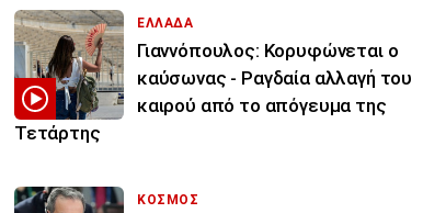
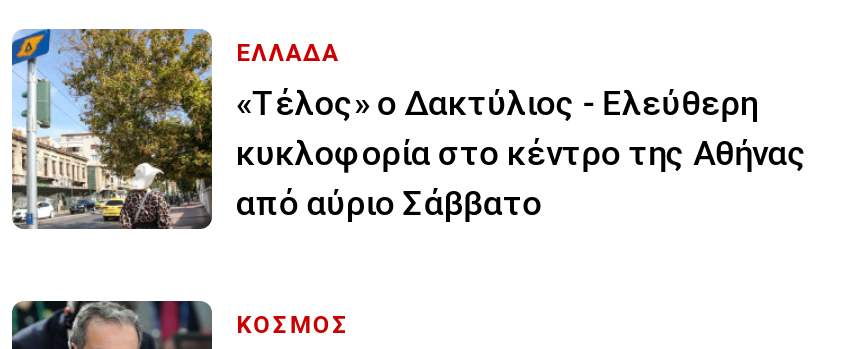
[13,10,412,144] [image] | Γιαννόπουλος: Κορυφώνεται ο | καύσωνας - Ραγδαία αλλαγή του | καιρού από το απόγευμα της | Τετάρτης -> [10,27,807,229] [image] | «Τέλος» ο Δακτύλιος - Ελεύθερη | κυκλοφορία στο κέντρο της Αθήνας | από αύριο Σάββατο

